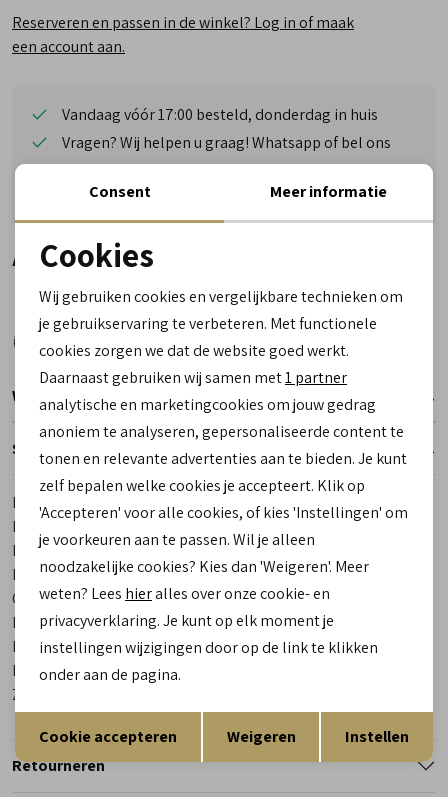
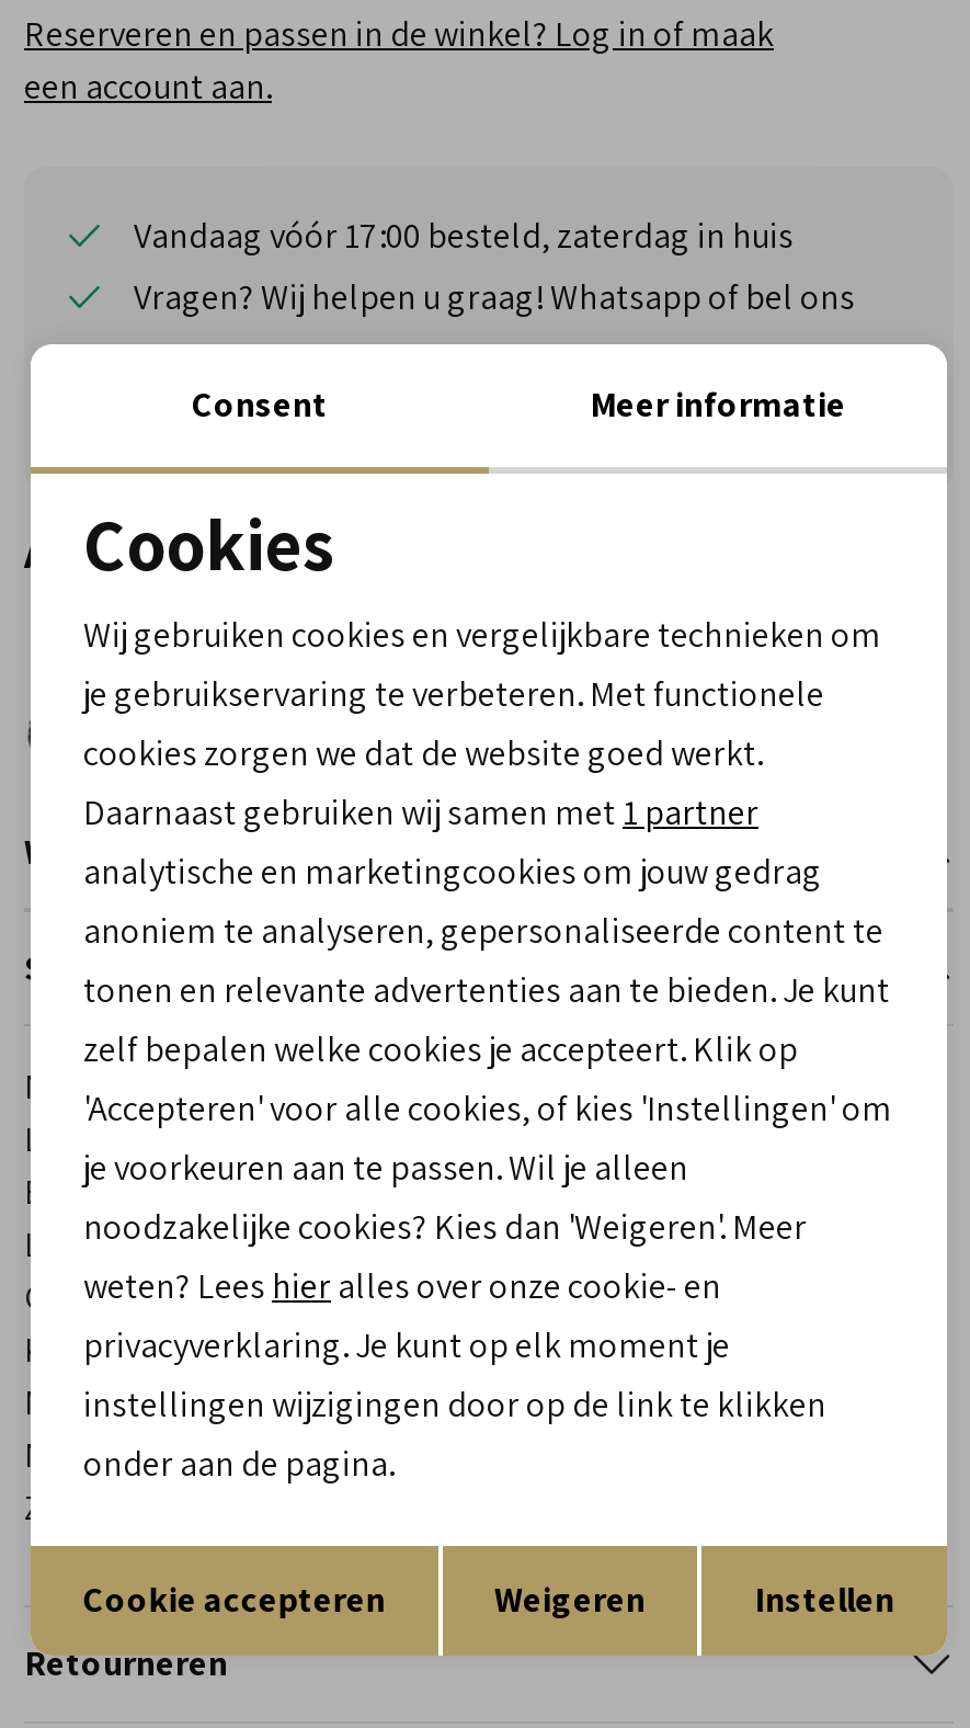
[62,103,378,124] Vandaag vóór 17:00 besteld, donderdag in huis -> [134,212,794,258] Vandaag vóór 17:00 besteld, zaterdag in huis

